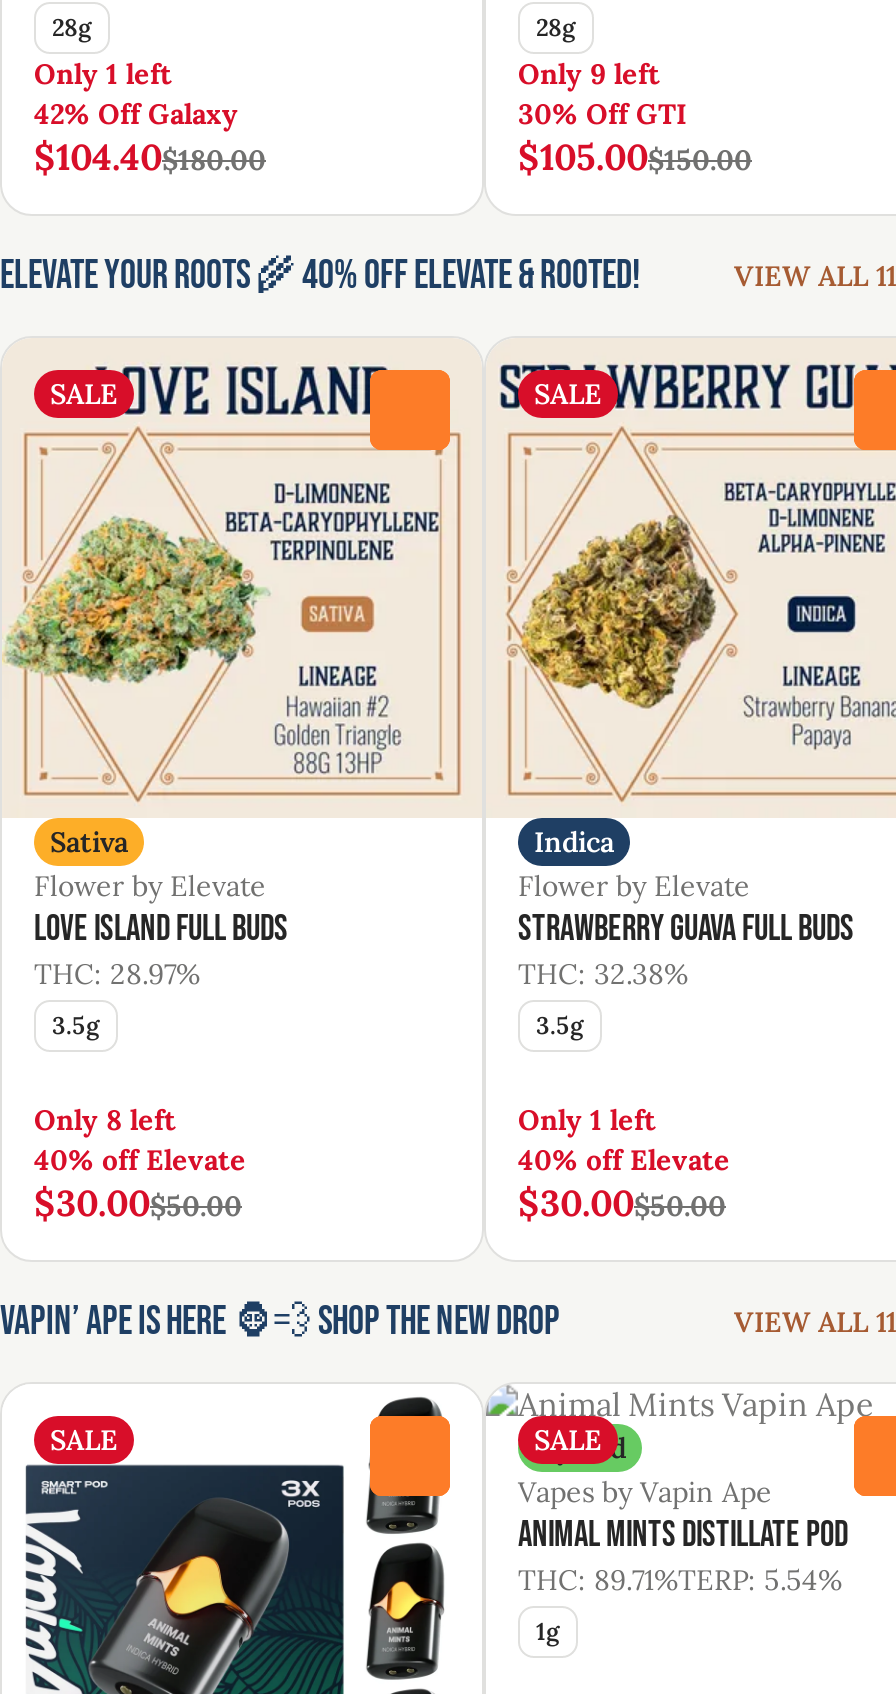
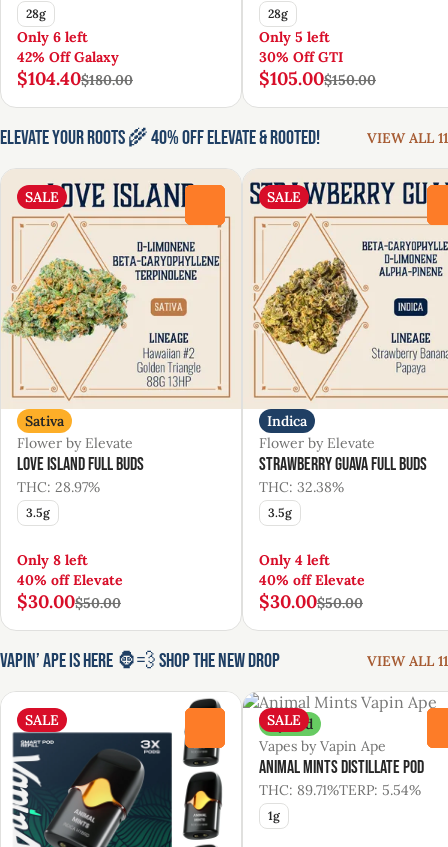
[34,56,172,92] Only 1 left -> [17,28,88,46] Only 6 left
[518,56,660,92] Only 9 left -> [259,28,330,46] Only 5 left
[518,1102,656,1138] Only 1 left -> [259,551,330,569] Only 4 left

